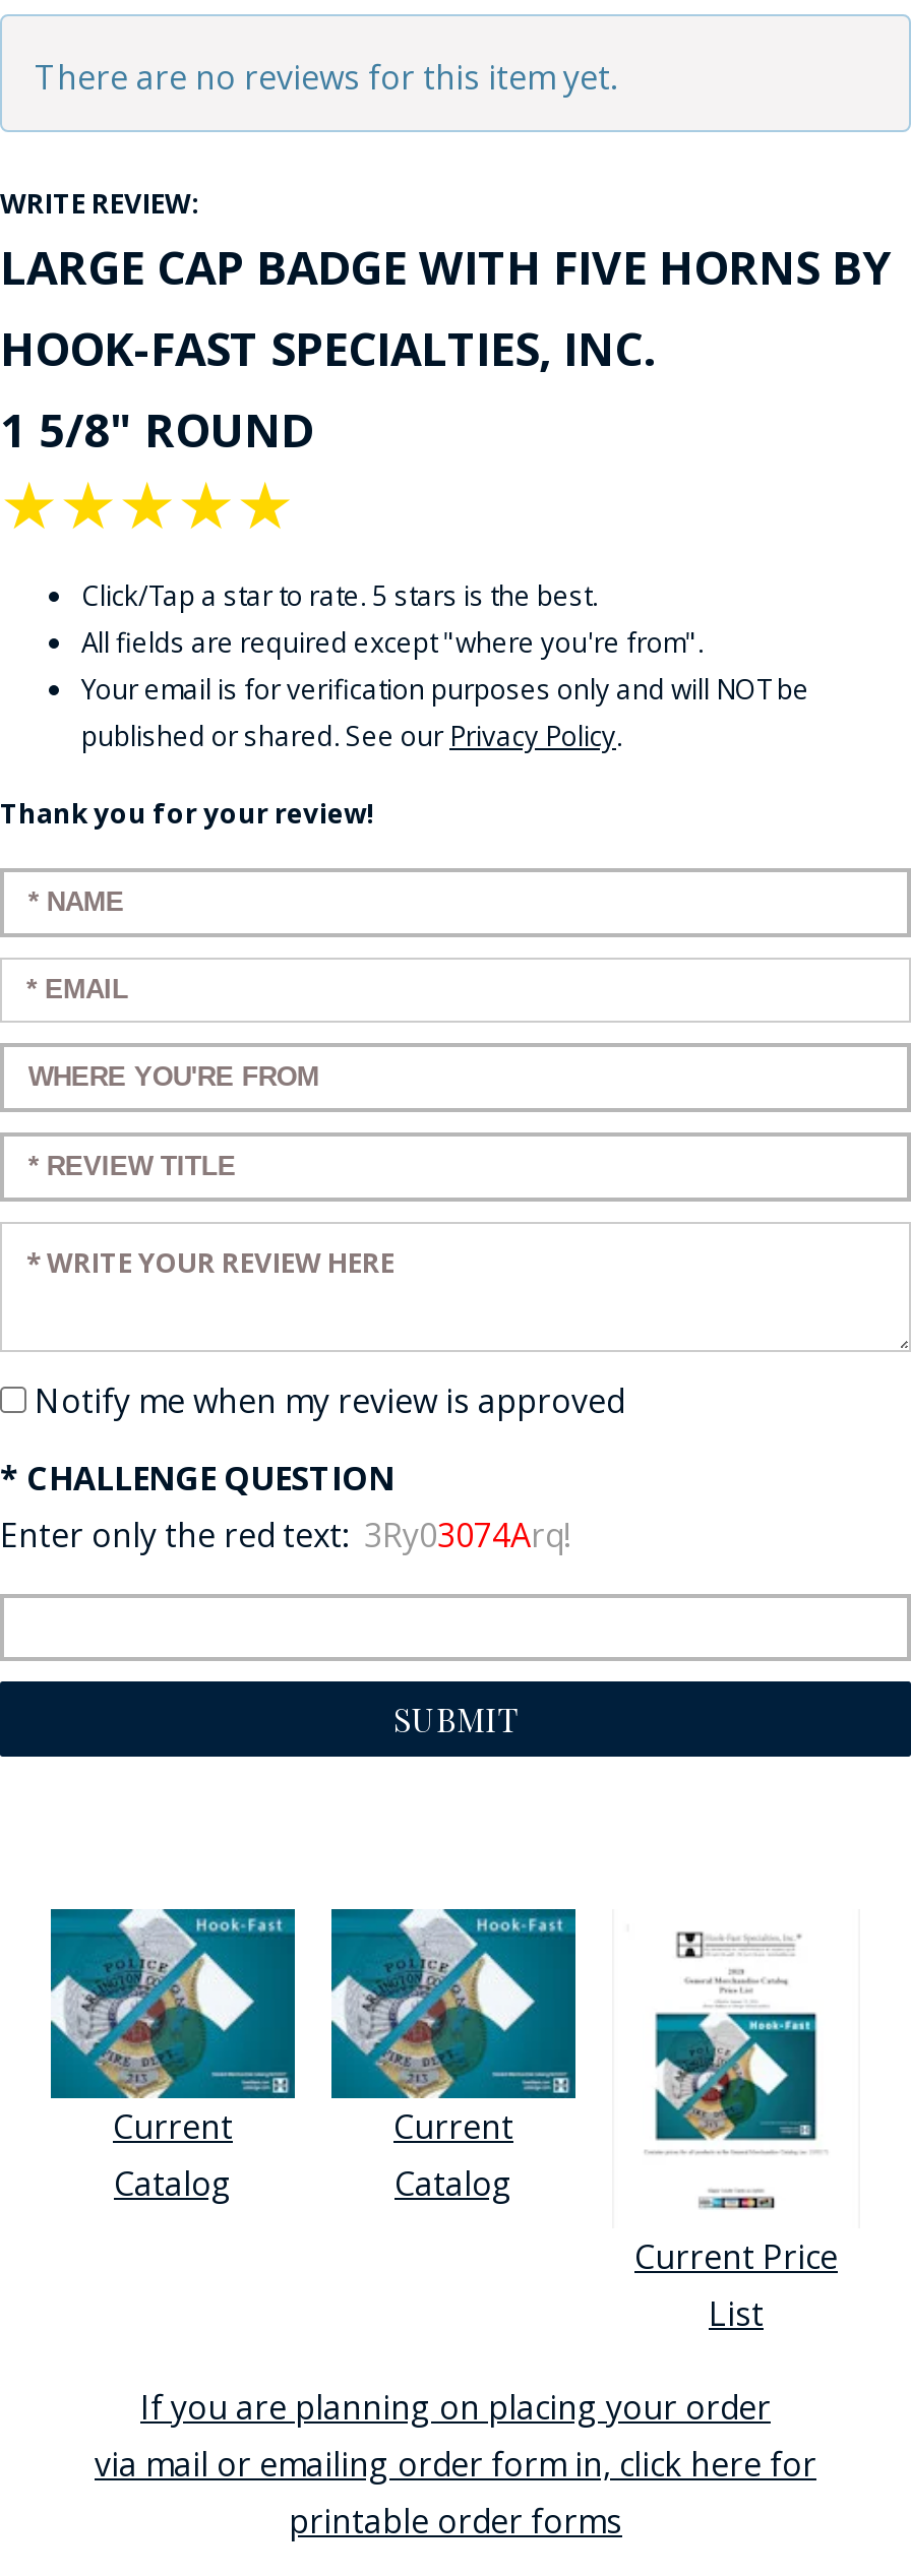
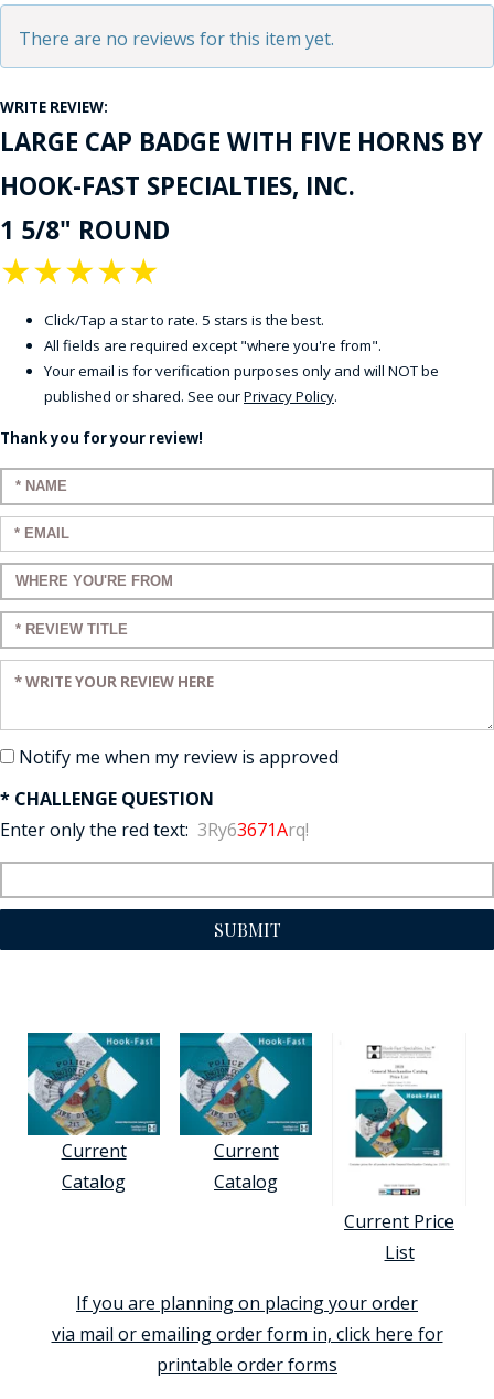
[0,1512,569,1556] Enter only the red text: 3Ry03074Arq! -> [0,817,309,841] Enter only the red text: 3Ry63671Arq!

